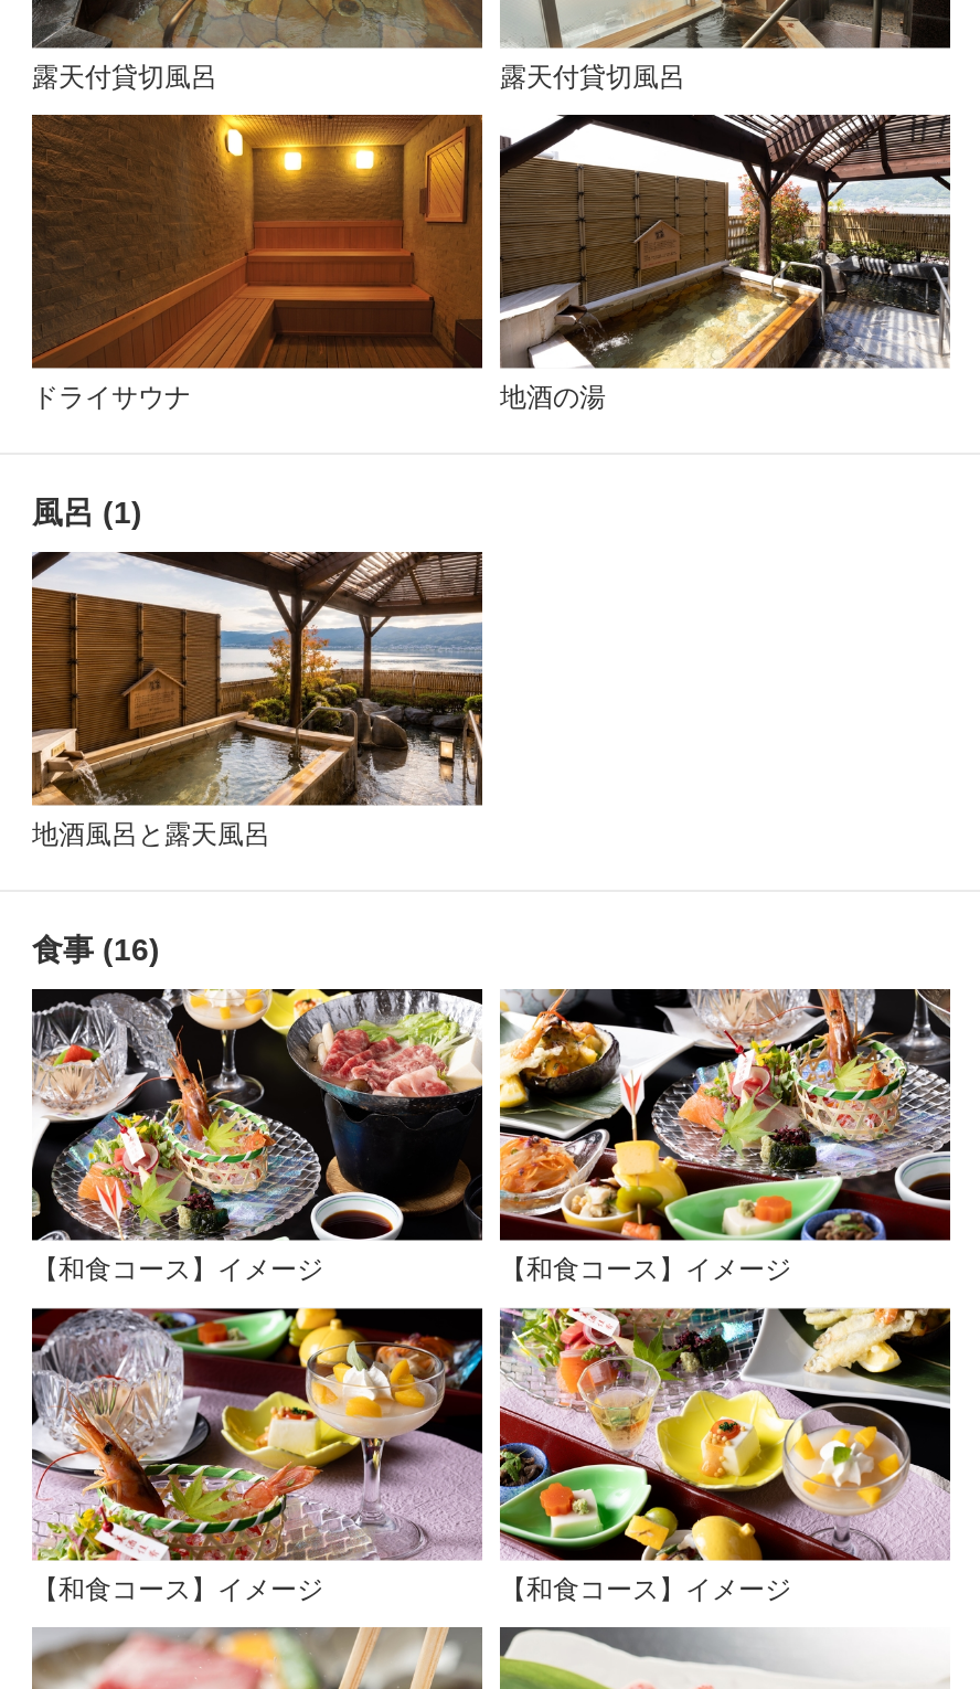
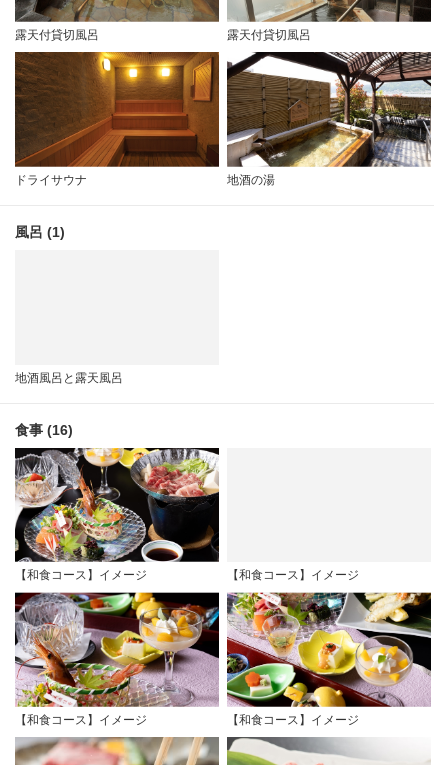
[30,550,484,808] [image] -> none
[498,987,952,1243] [image] -> none

